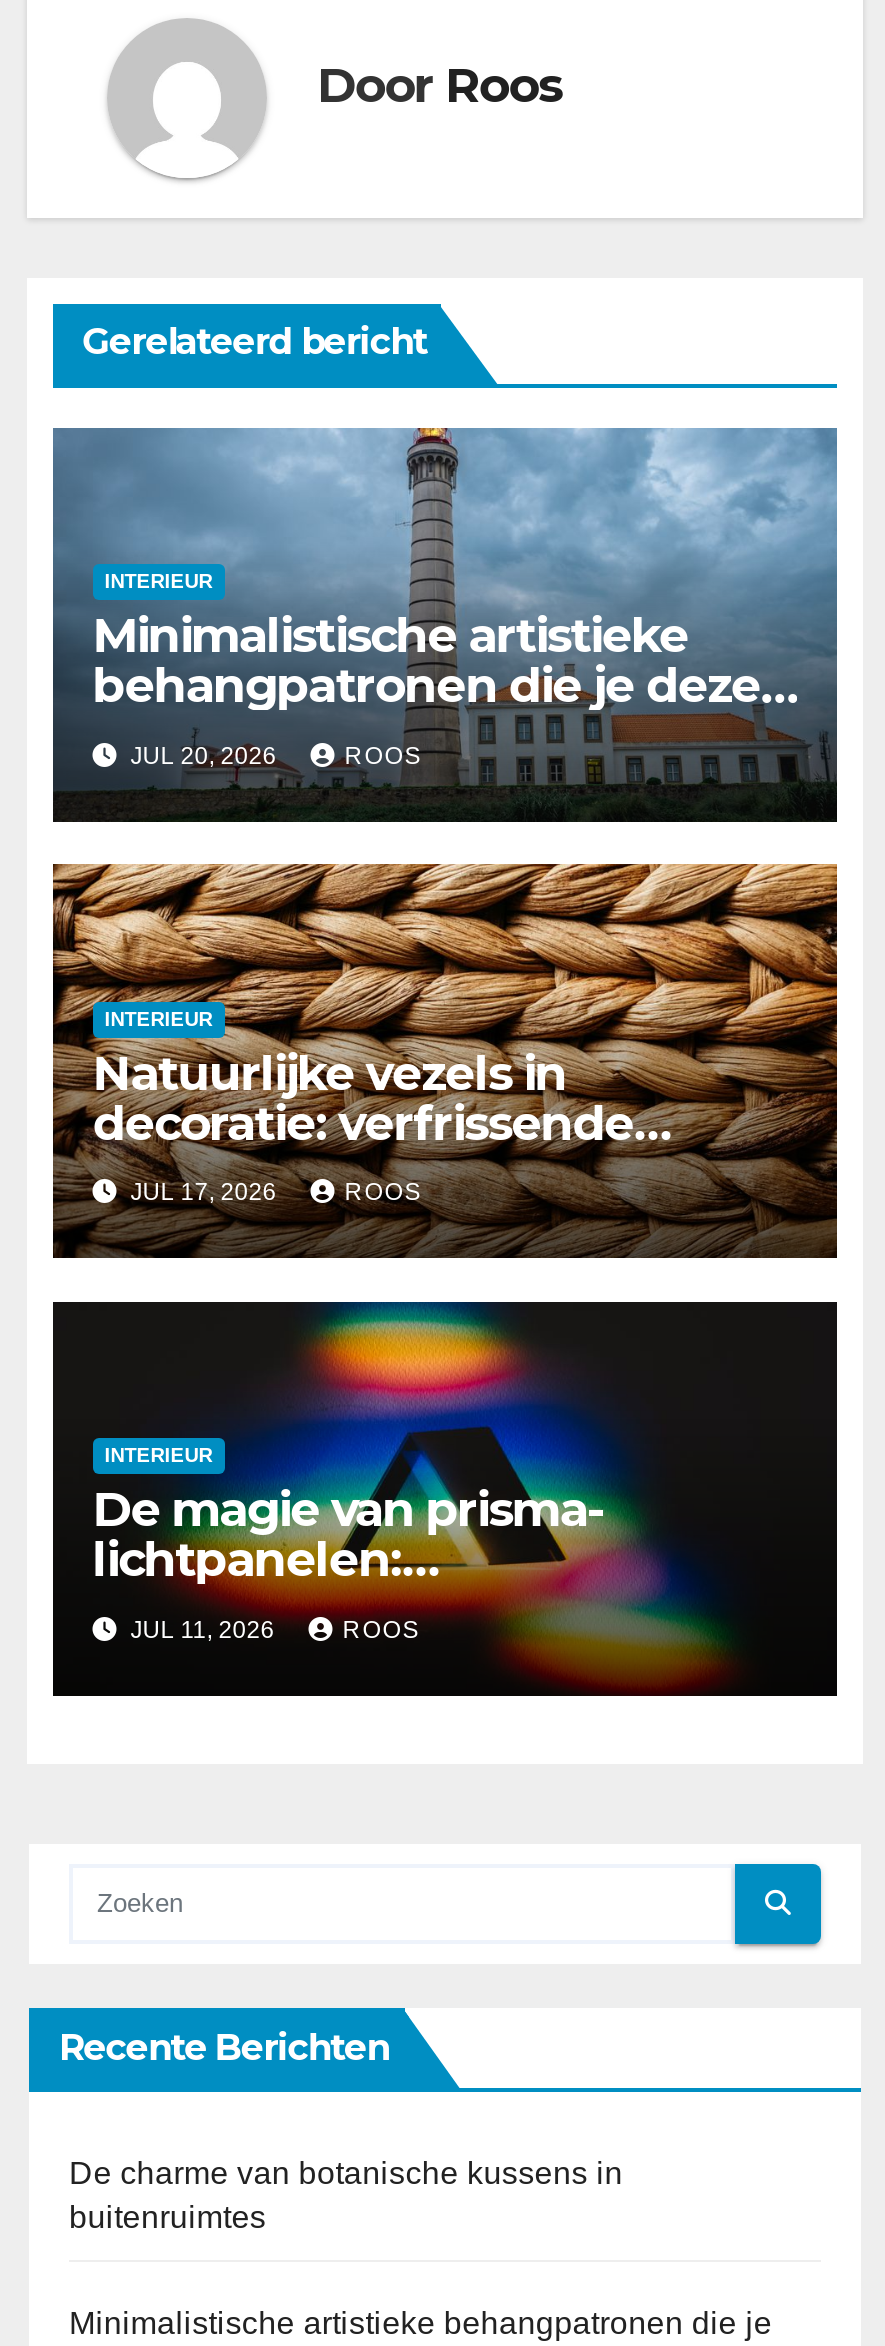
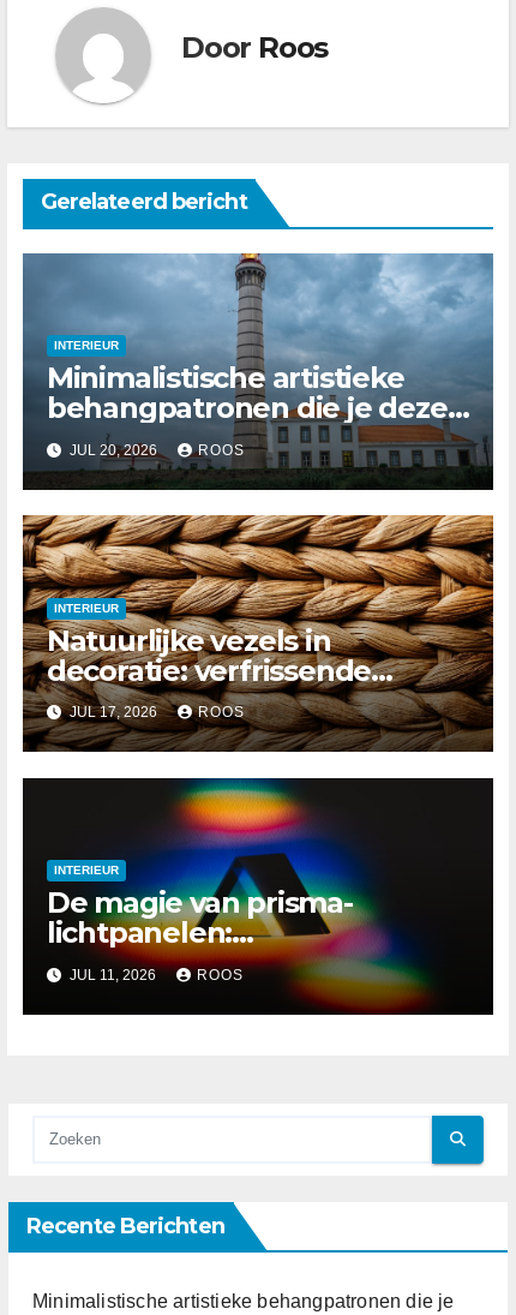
[69,2156,623,2234] De charme van botanische kussens in | buitenruimtes -> none

